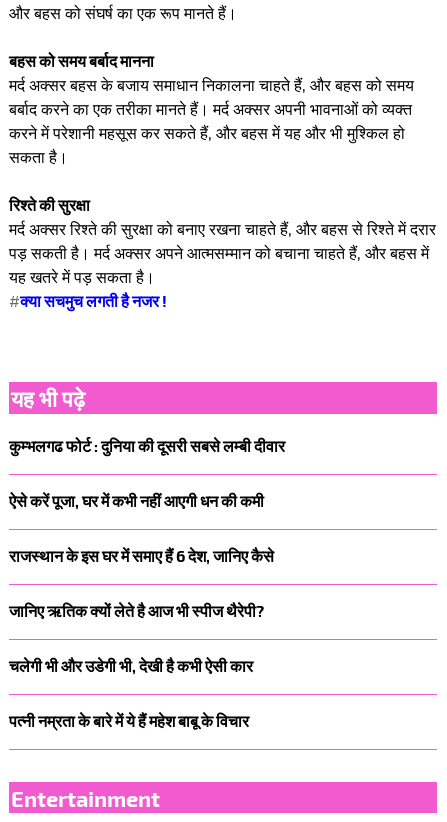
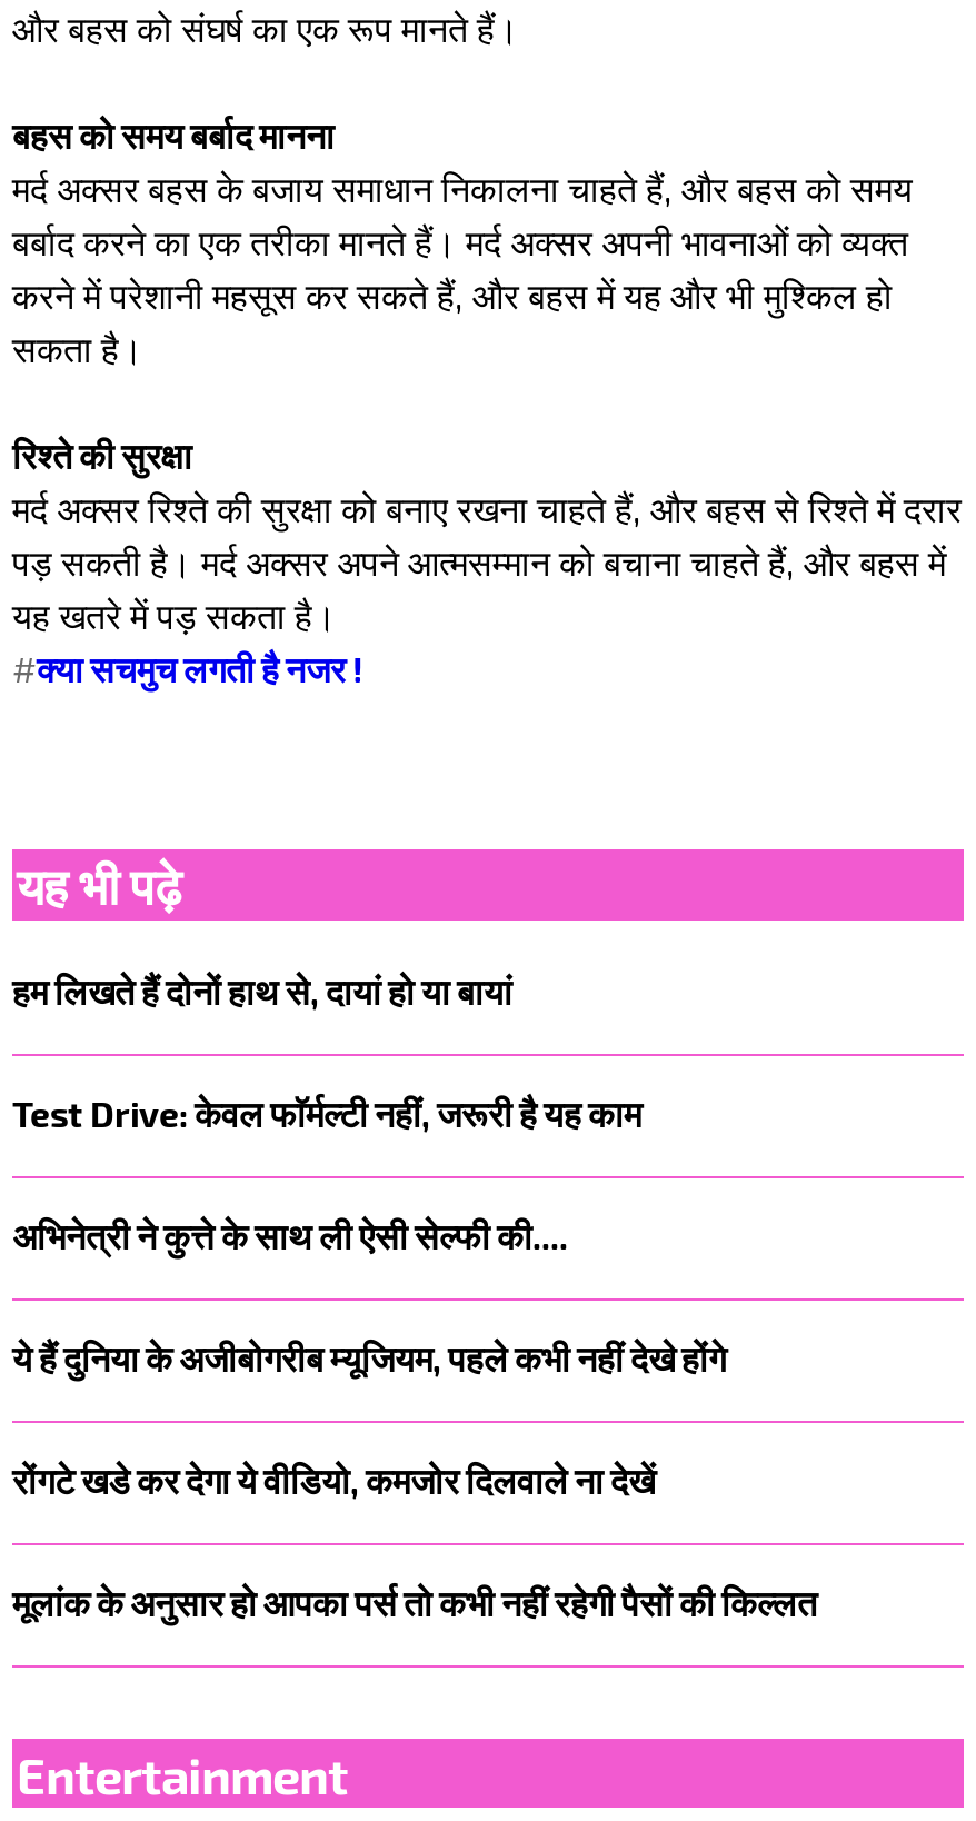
[9,436,285,455] कुम्भलगढ फोर्ट : दुनिया की दूसरी सबसे लम्बी दीवार -> [12,970,512,1012] हम लिखते हैं दोनों हाथ से, दायां हो या बायां
[9,491,264,510] ऐसे करें पूजा, घर में कभी नहीं आएगी धन की कमी -> [12,1092,641,1134] Test Drive: केवल फाॅर्मल्टी नहीं, जरूरी है यह काम
[9,546,274,565] राजस्थान के इस घर में समाए हैं 6 देश, जानिए कैसे -> [12,1214,568,1256] अभिनेत्री ने कुत्ते के साथ ली ऐसी सेल्फी की....
[9,601,264,620] जानिए ऋतिक क्यों लेते है आज भी स्पीज थैरेपी? -> [12,1337,726,1379] ये हैं दुनिया के अजीबोगरीब म्यूजियम, पहले कभी नहीं देखे होंगे
[9,656,253,675] चलेगी भी और उडेगी भी, देखी है कभी ऐसी कार -> [12,1459,655,1501] रोंगटे खडे कर देगा ये वीडियो, कमजोर दिलवाले ना देखें
[9,711,249,730] पत्नी नम्रता के बारे में ये हैं महेश बाबू के विचार -> [12,1581,817,1623] मूलांक के अनुसार हो आपका पर्स तो कभी नहीं रहेगी पैसों की किल्लत

